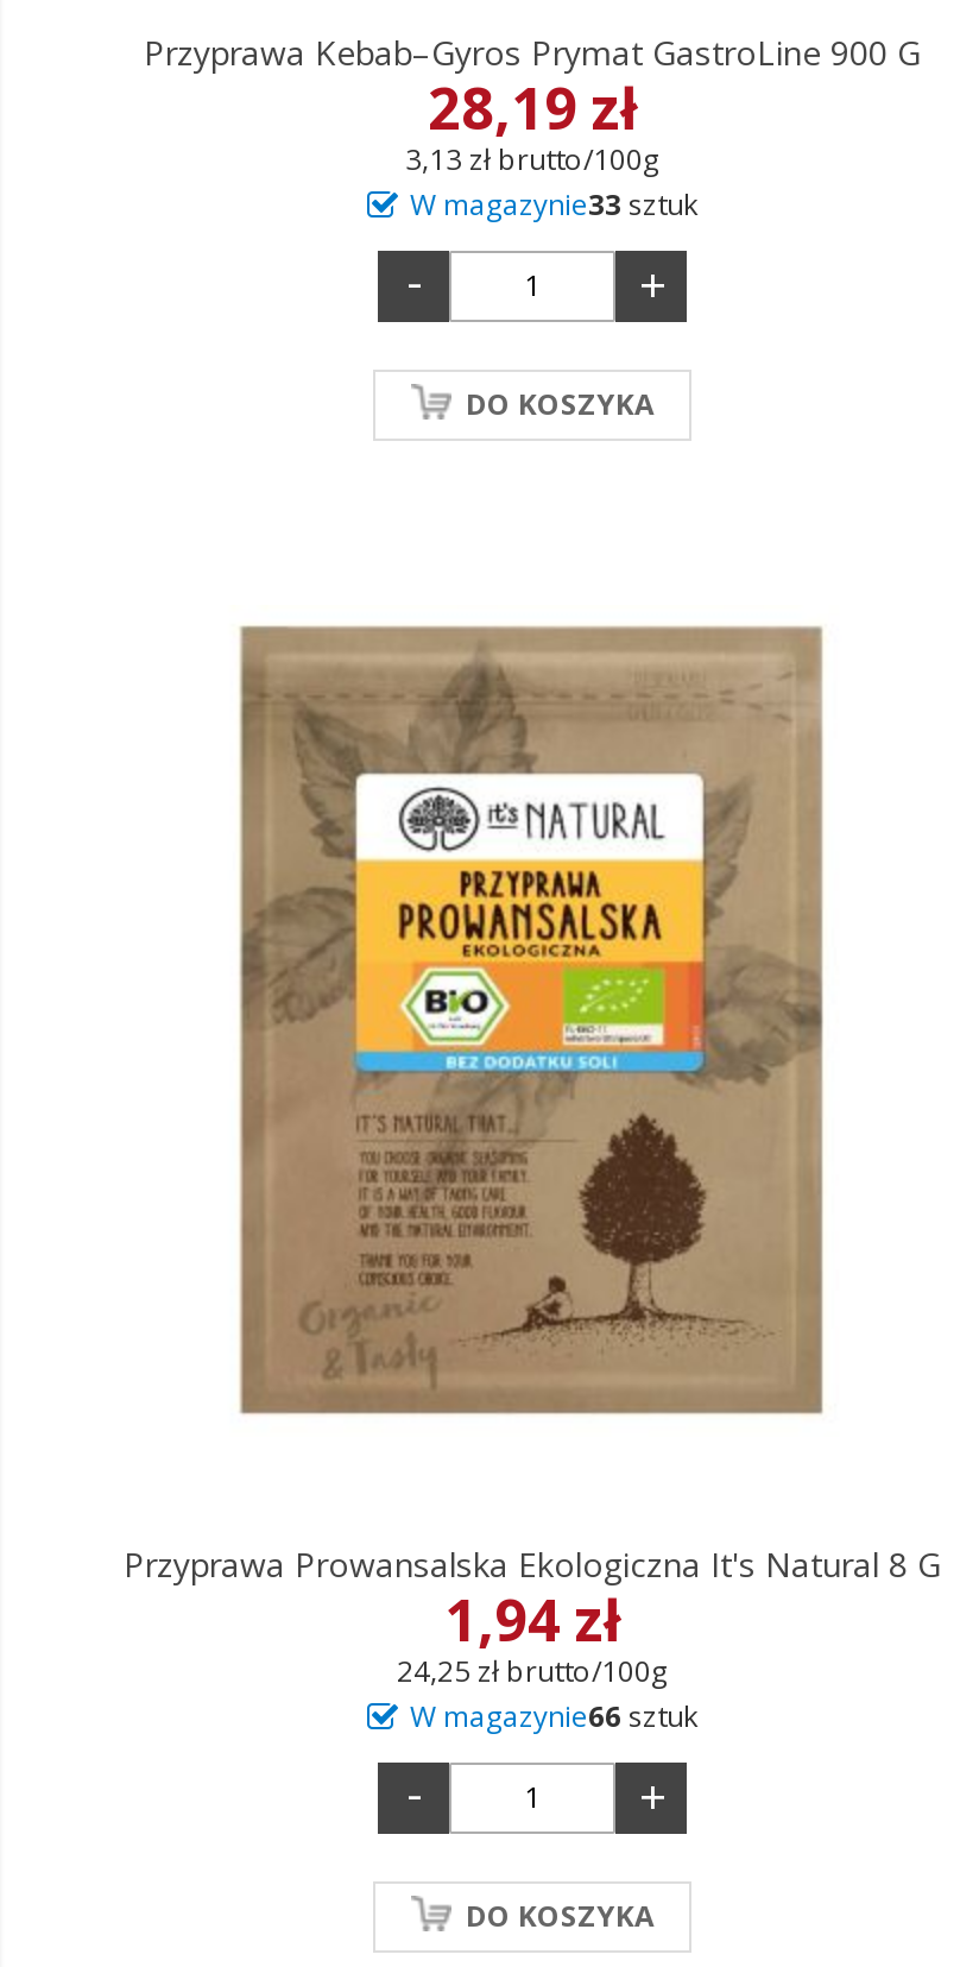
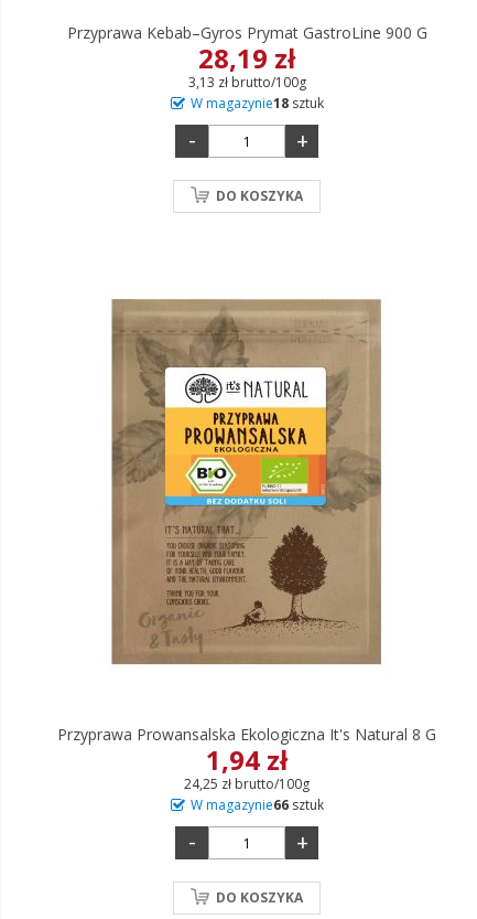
[410,184,697,224] W magazynie33 sztuk -> [190,94,323,113] W magazynie18 sztuk

